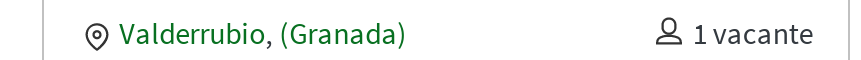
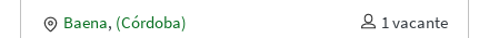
[119,13,407,51] Valderrubio, (Granada) -> [63,12,186,32] Baena, (Córdoba)

